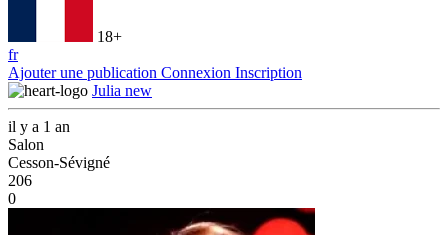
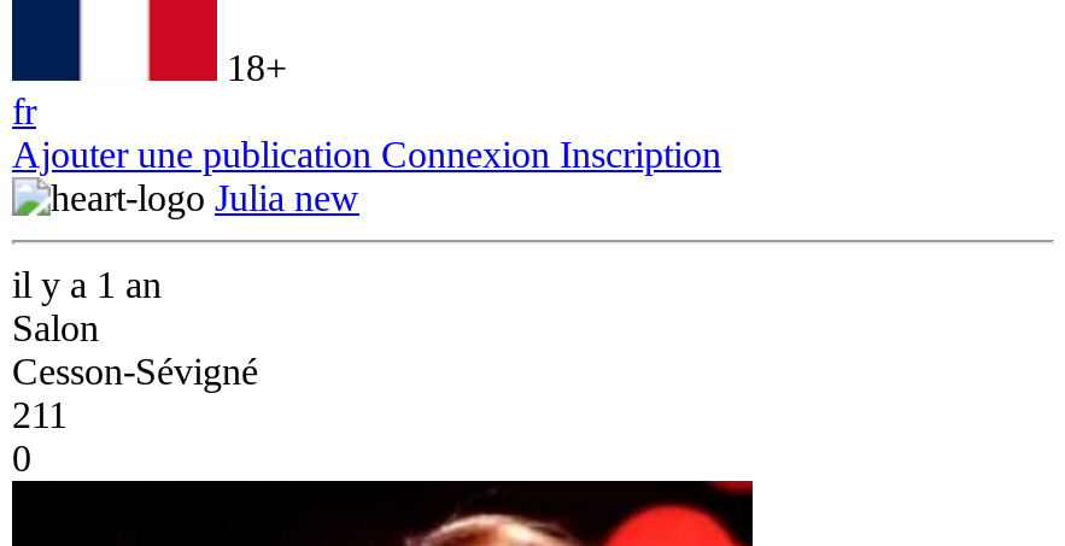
[8,172,32,189] 206 -> [12,394,68,435] 211

